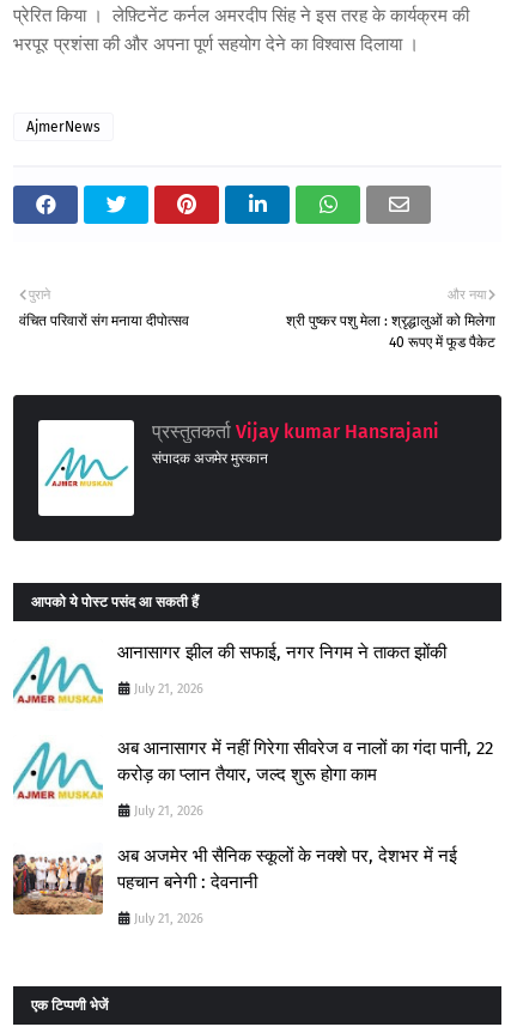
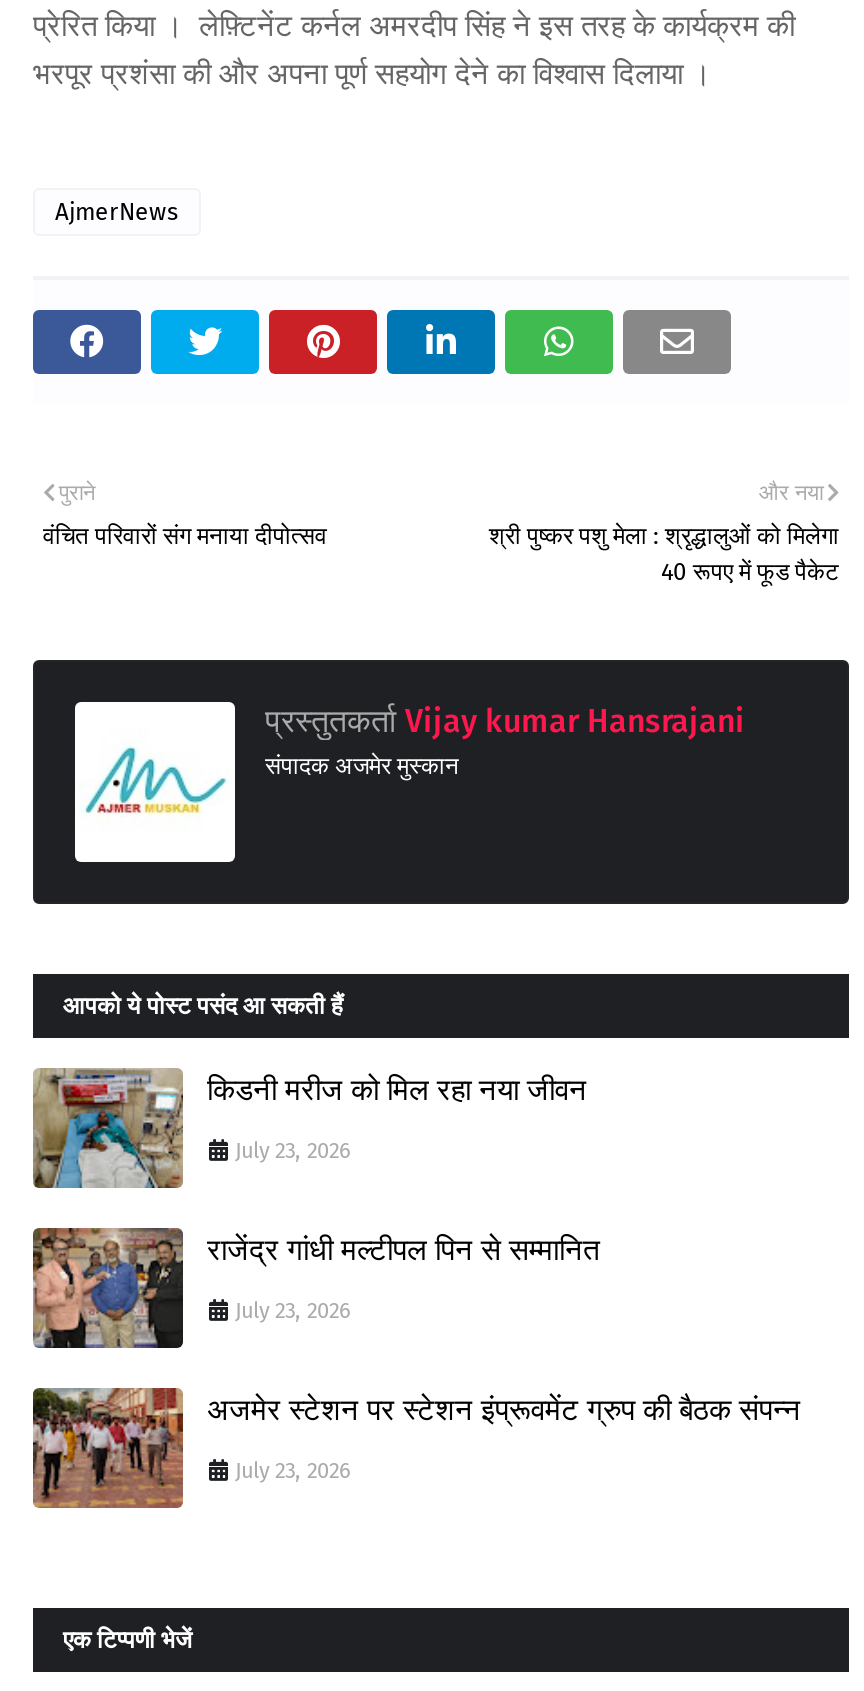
[13,639,446,711] [image] | आनासागर झील की सफाई, नगर निगम ने ताकत झोंकी -> [31,1066,587,1190] [image] | किडनी मरीज को मिल रहा नया जीवन
[134,681,203,696] July 21, 2026 -> [235,1138,351,1164] July 23, 2026
[12,737,493,807] [image] | अब आनासागर में नहीं गिरेगा सीवरेज व नालों का गंदा पानी, 22 | करोड़ का प्लान तैयार, जल्द शुरू होगा काम -> [31,1226,599,1350] [image] | राजेंद्र गांधी मल्टीपल पिन से सम्मानित
[134,803,203,818] July 21, 2026 -> [235,1298,351,1324] July 23, 2026
[13,845,457,916] [image] | अब अजमेर भी सैनिक स्कूलों के नक्शे पर, देशभर में नई | पहचान बनेगी : देवनानी -> [31,1386,801,1510] [image] | अजमेर स्टेशन पर स्टेशन इंप्रूवमेंट ग्रुप की बैठक संपन्न
[134,911,203,926] July 21, 2026 -> [235,1458,351,1484] July 23, 2026

